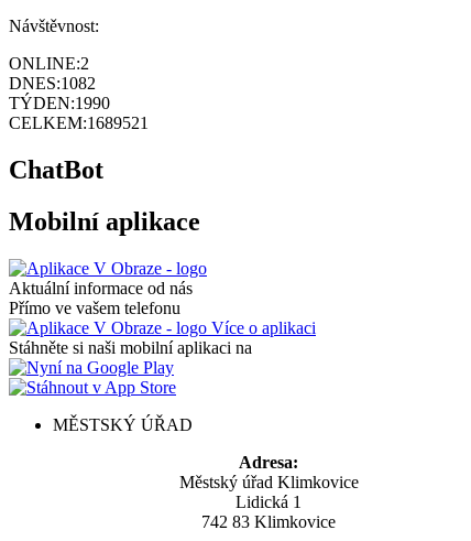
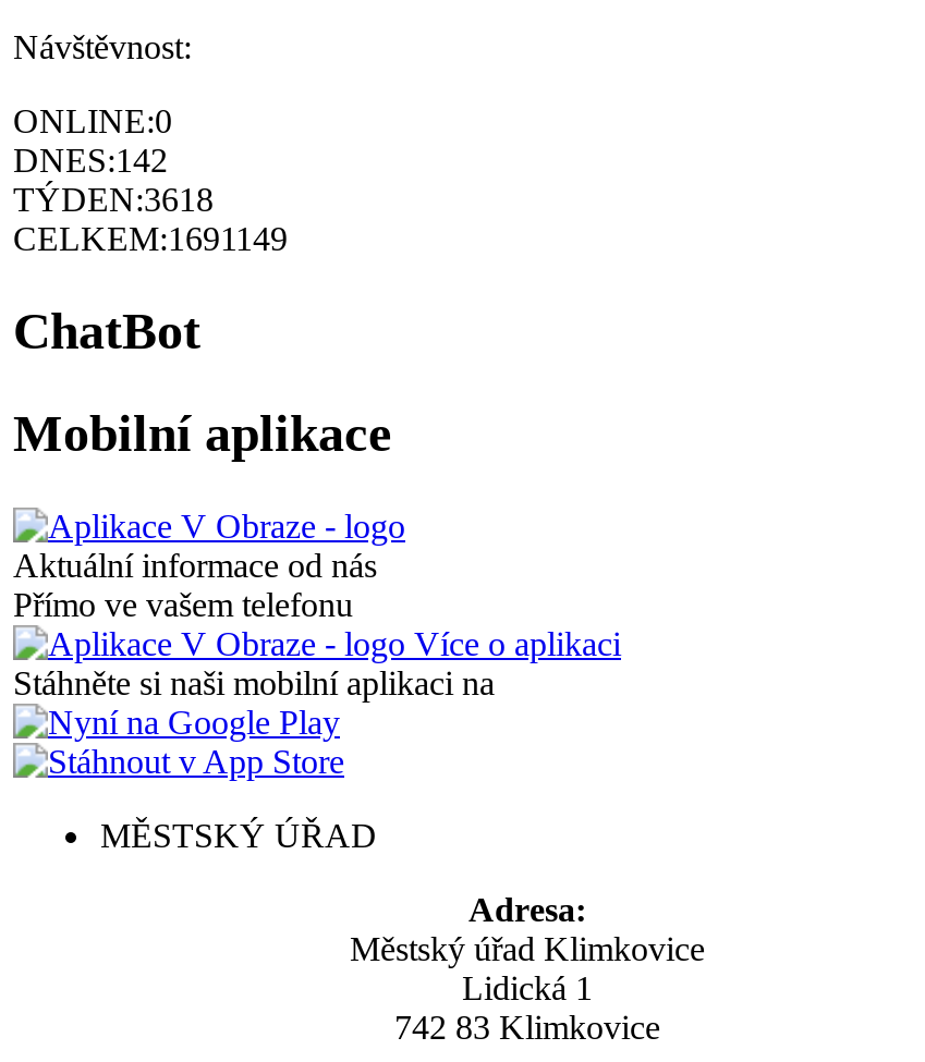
[9,54,89,73] ONLINE:2 -> [13,102,172,139] ONLINE:0
[9,74,96,92] DNES:1082 -> [13,141,168,178] DNES:142
[9,94,110,112] TÝDEN:1990 -> [13,181,214,218] TÝDEN:3618
[9,113,149,132] CELKEM:1689521 -> [13,220,288,257] CELKEM:1691149

